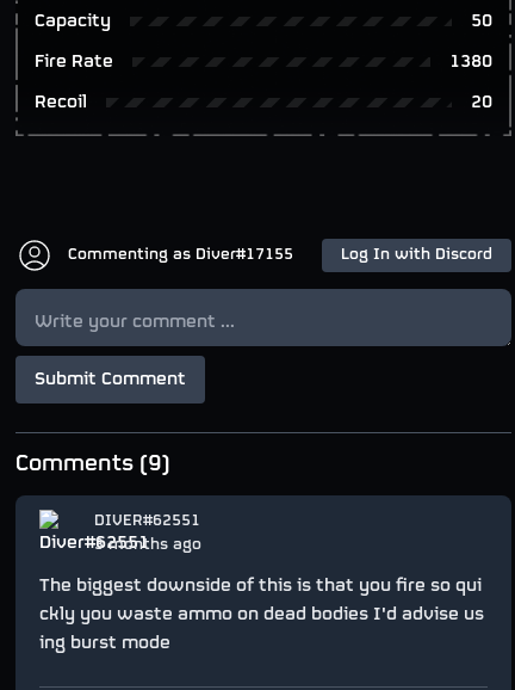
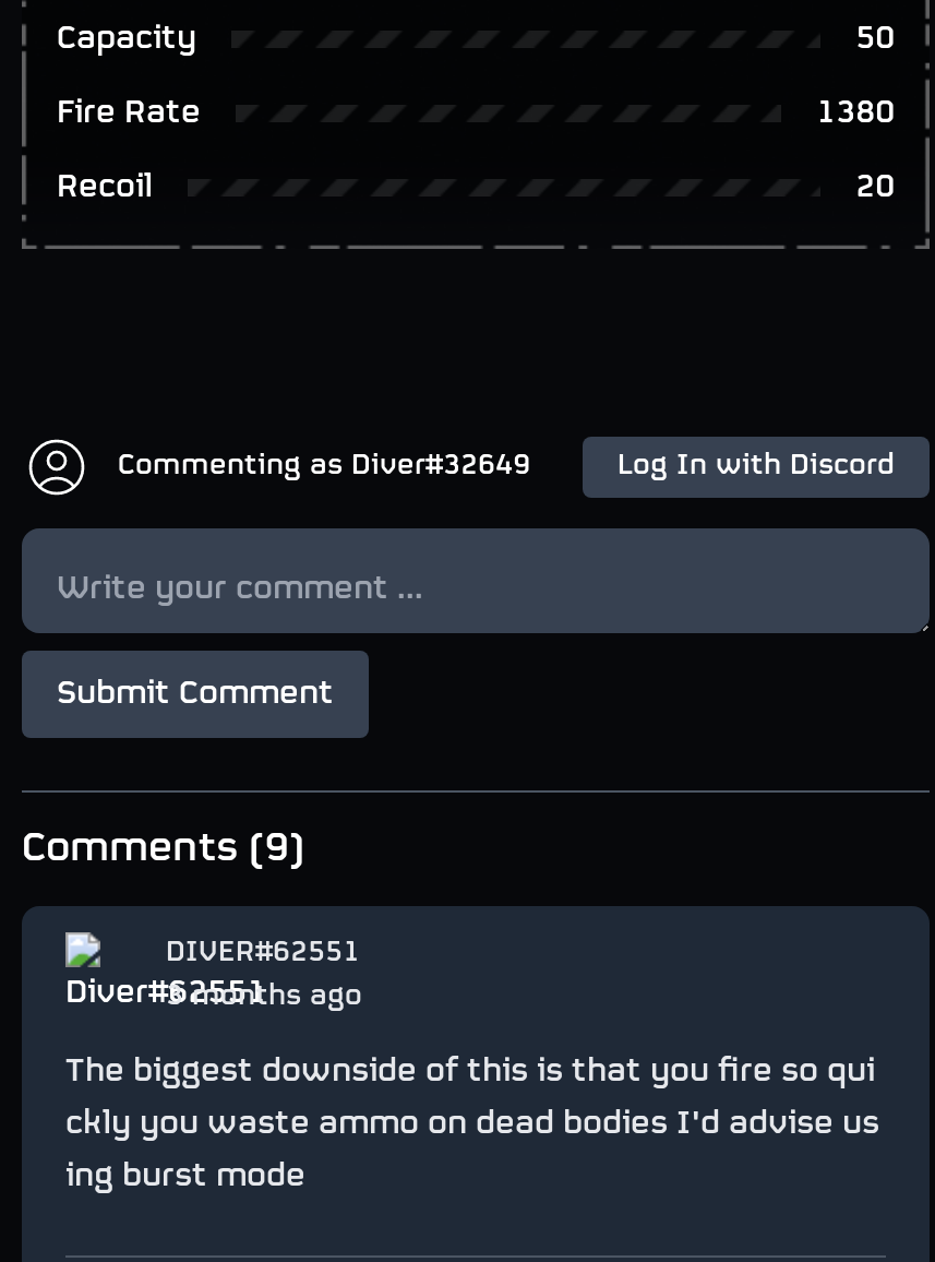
[68,244,293,265] Commenting as Diver#17155 -> [118,447,530,484] Commenting as Diver#32649

